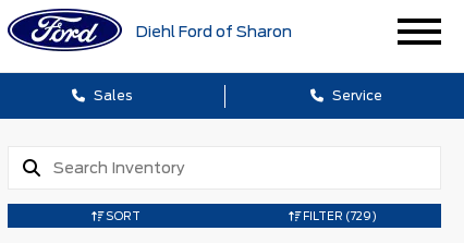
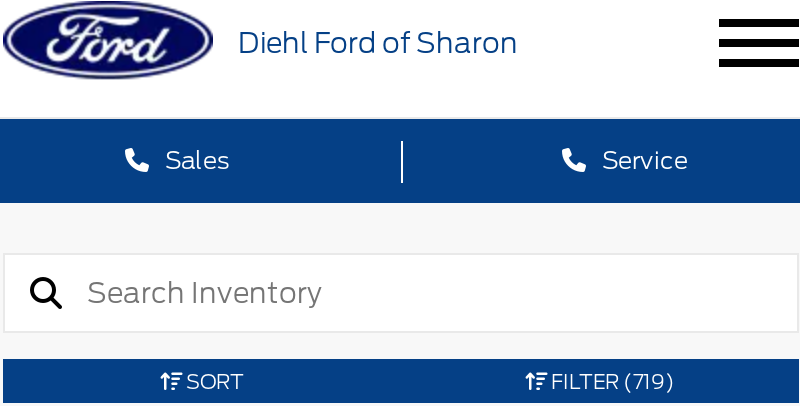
[301,209,377,222] FILTER (729) -> [547,369,675,393] FILTER (719)

